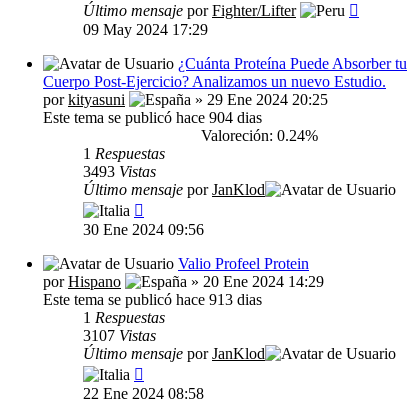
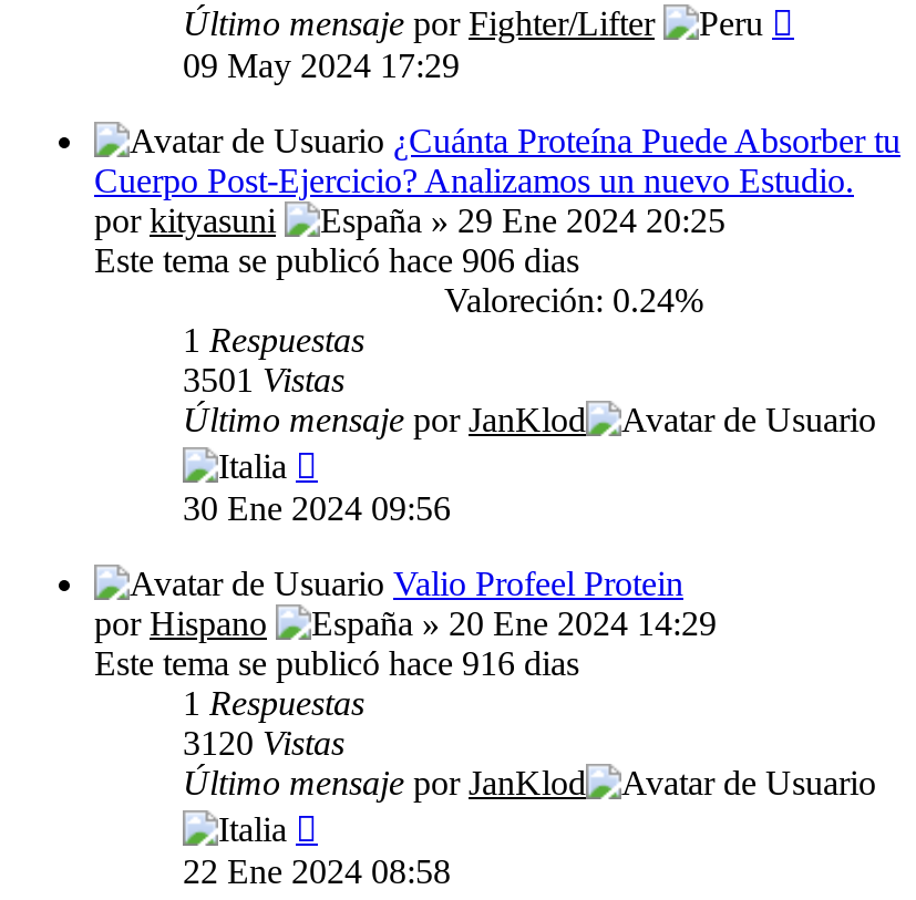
[43,109,262,126] Este tema se publicó hace 904 dias -> [94,241,579,278] Este tema se publicó hace 906 dias
[83,163,156,180] 3493 Vistas -> [183,360,344,398] 3501 Vistas
[43,291,262,308] Este tema se publicó hace 913 dias -> [94,644,579,681] Este tema se publicó hace 916 dias
[83,327,156,344] 3107Vistas -> [183,723,344,761] 3120Vistas

